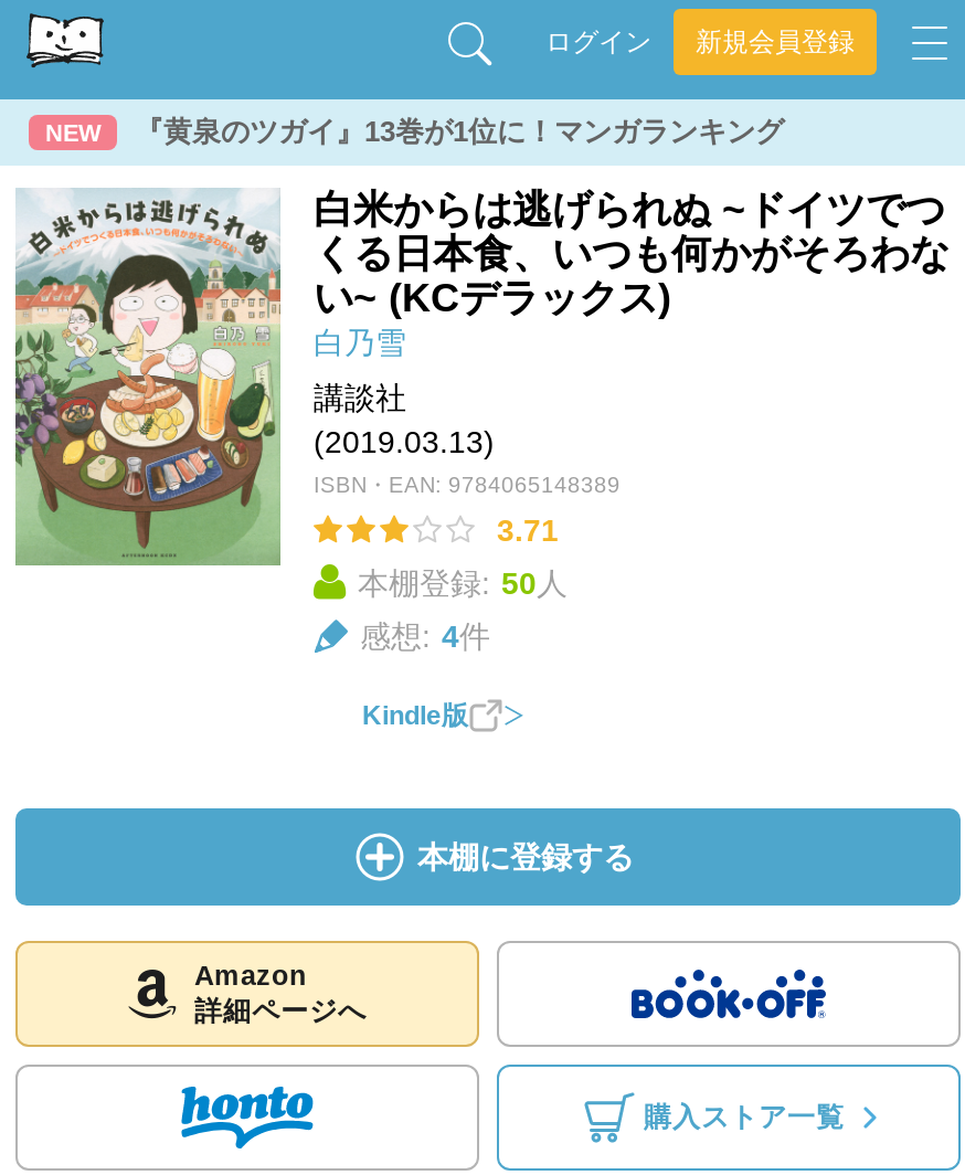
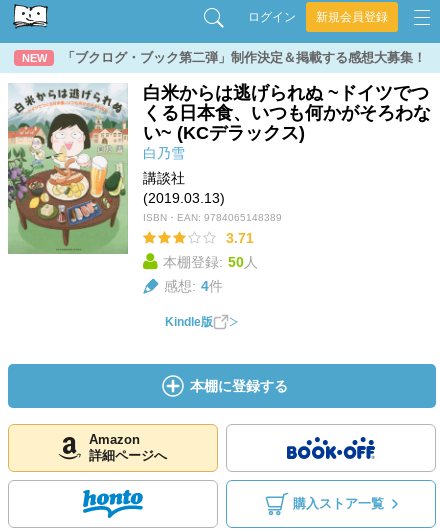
[135,115,784,148] 『黄泉のツガイ』13巻が1位に！マンガランキング -> [62,50,426,65] 「ブクログ・ブック第二弾」制作決定＆掲載する感想大募集！

